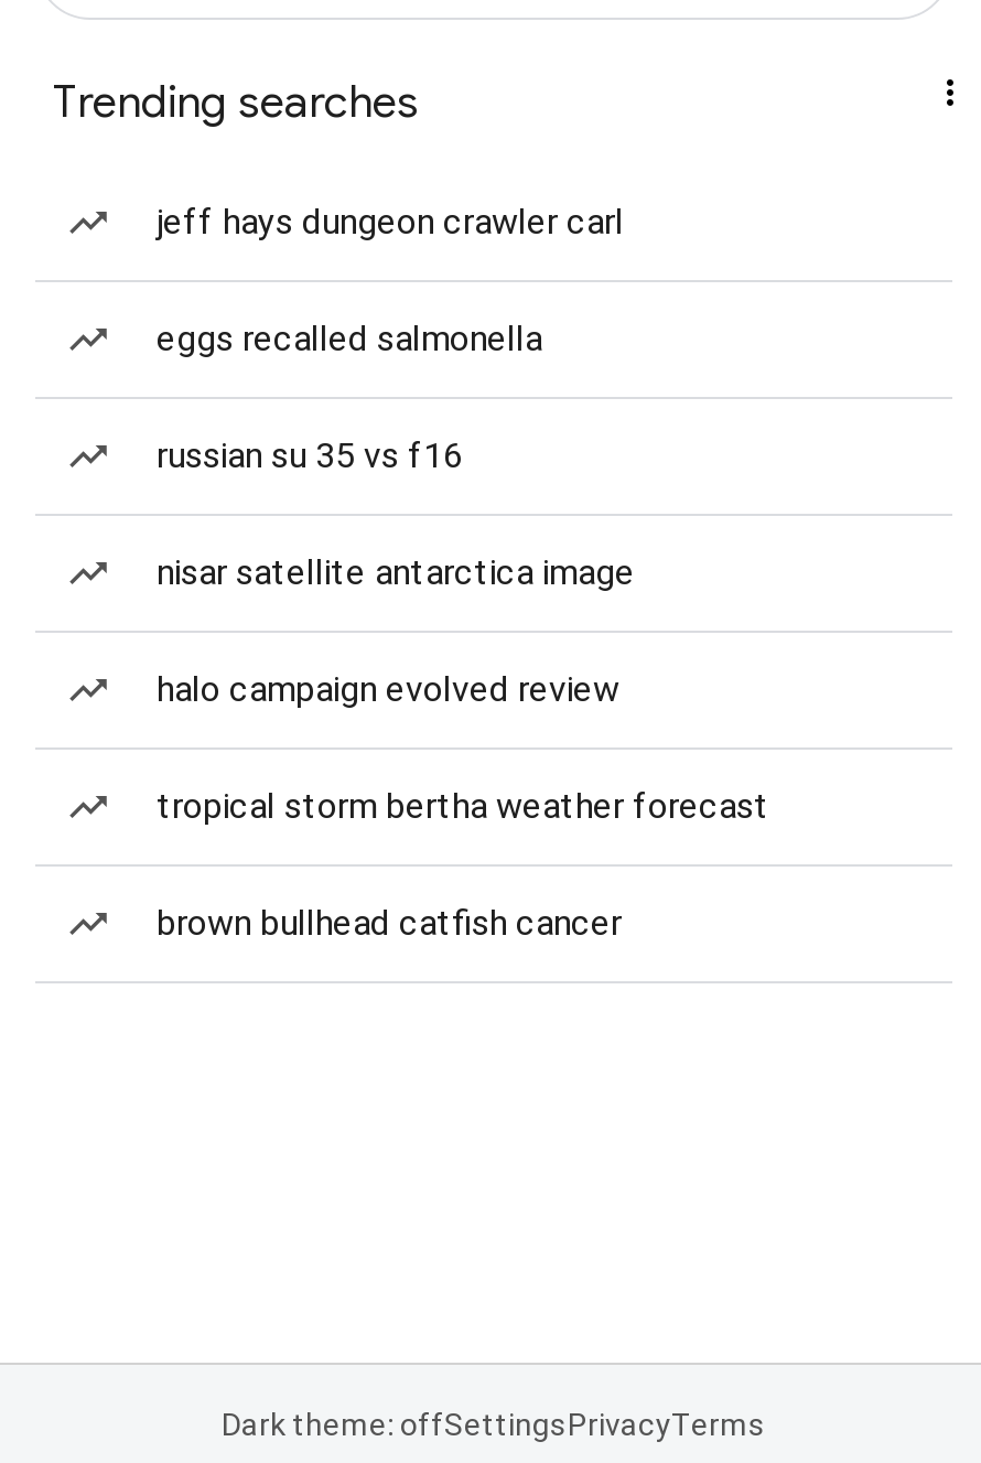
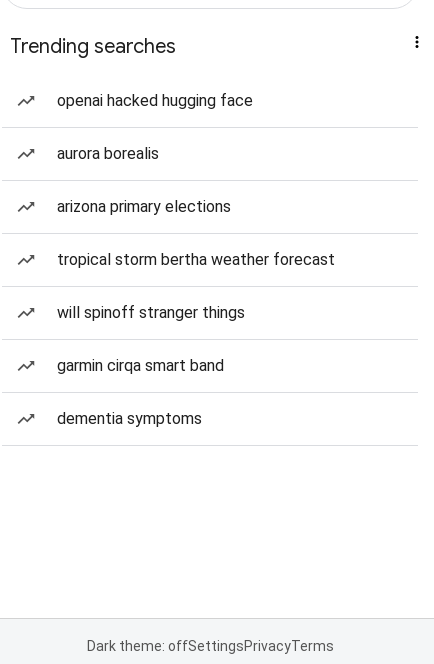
[157,201,635,710] jeff hays dungeon crawler carl | eggs recalled salmonella | russian su 35 vs f16 | nisar satellite antarctica image | halo campaign evolved review -> [57,91,253,216] openai hacked hugging face | aurora borealis | arizona primary elections
moved [157,785,769,827] -> [57,250,335,269]: tropical storm bertha weather forecast
[157,902,622,944] brown bullhead catfish cancer -> [57,303,245,428] will spinoff stranger things | garmin cirqa smart band | dementia symptoms

